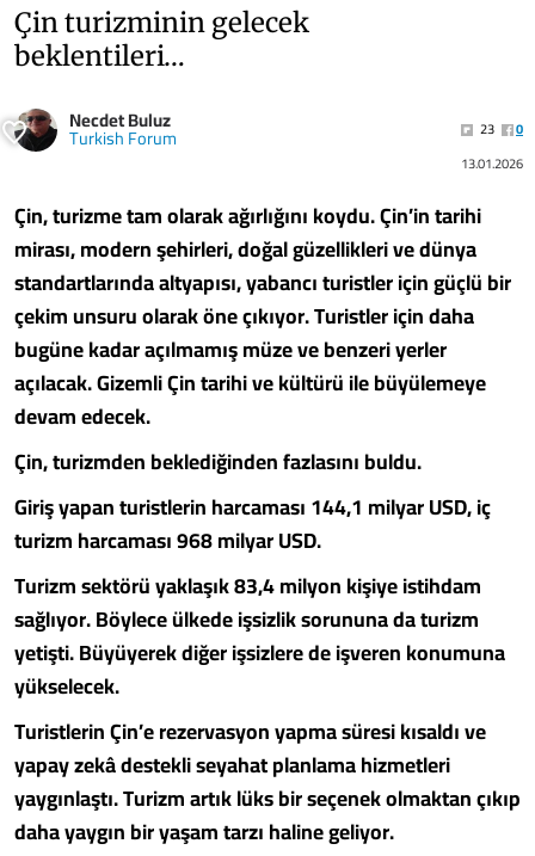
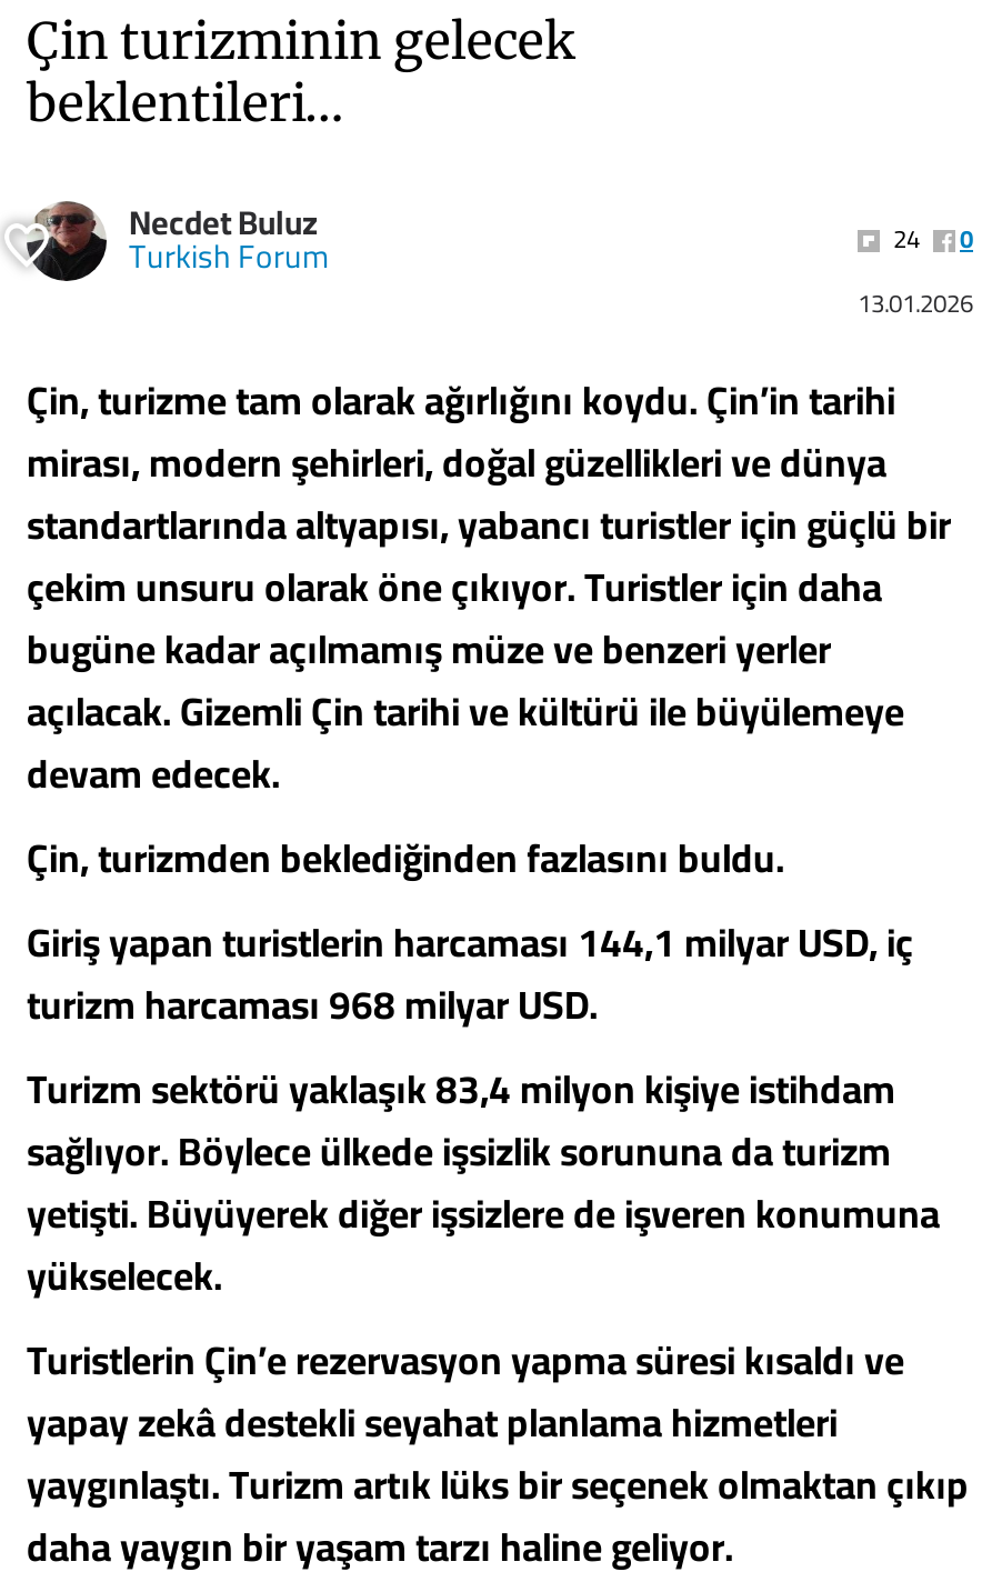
[480,116,523,141] 23 0 -> [893,214,973,261] 24 0

